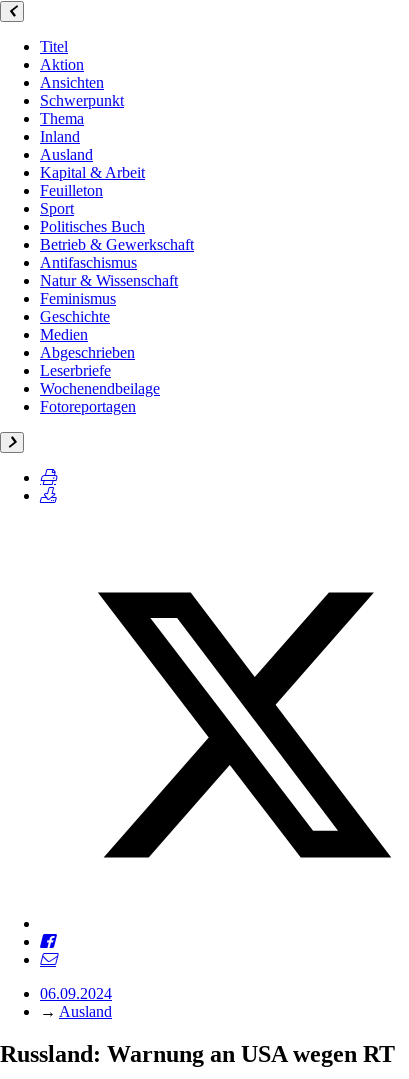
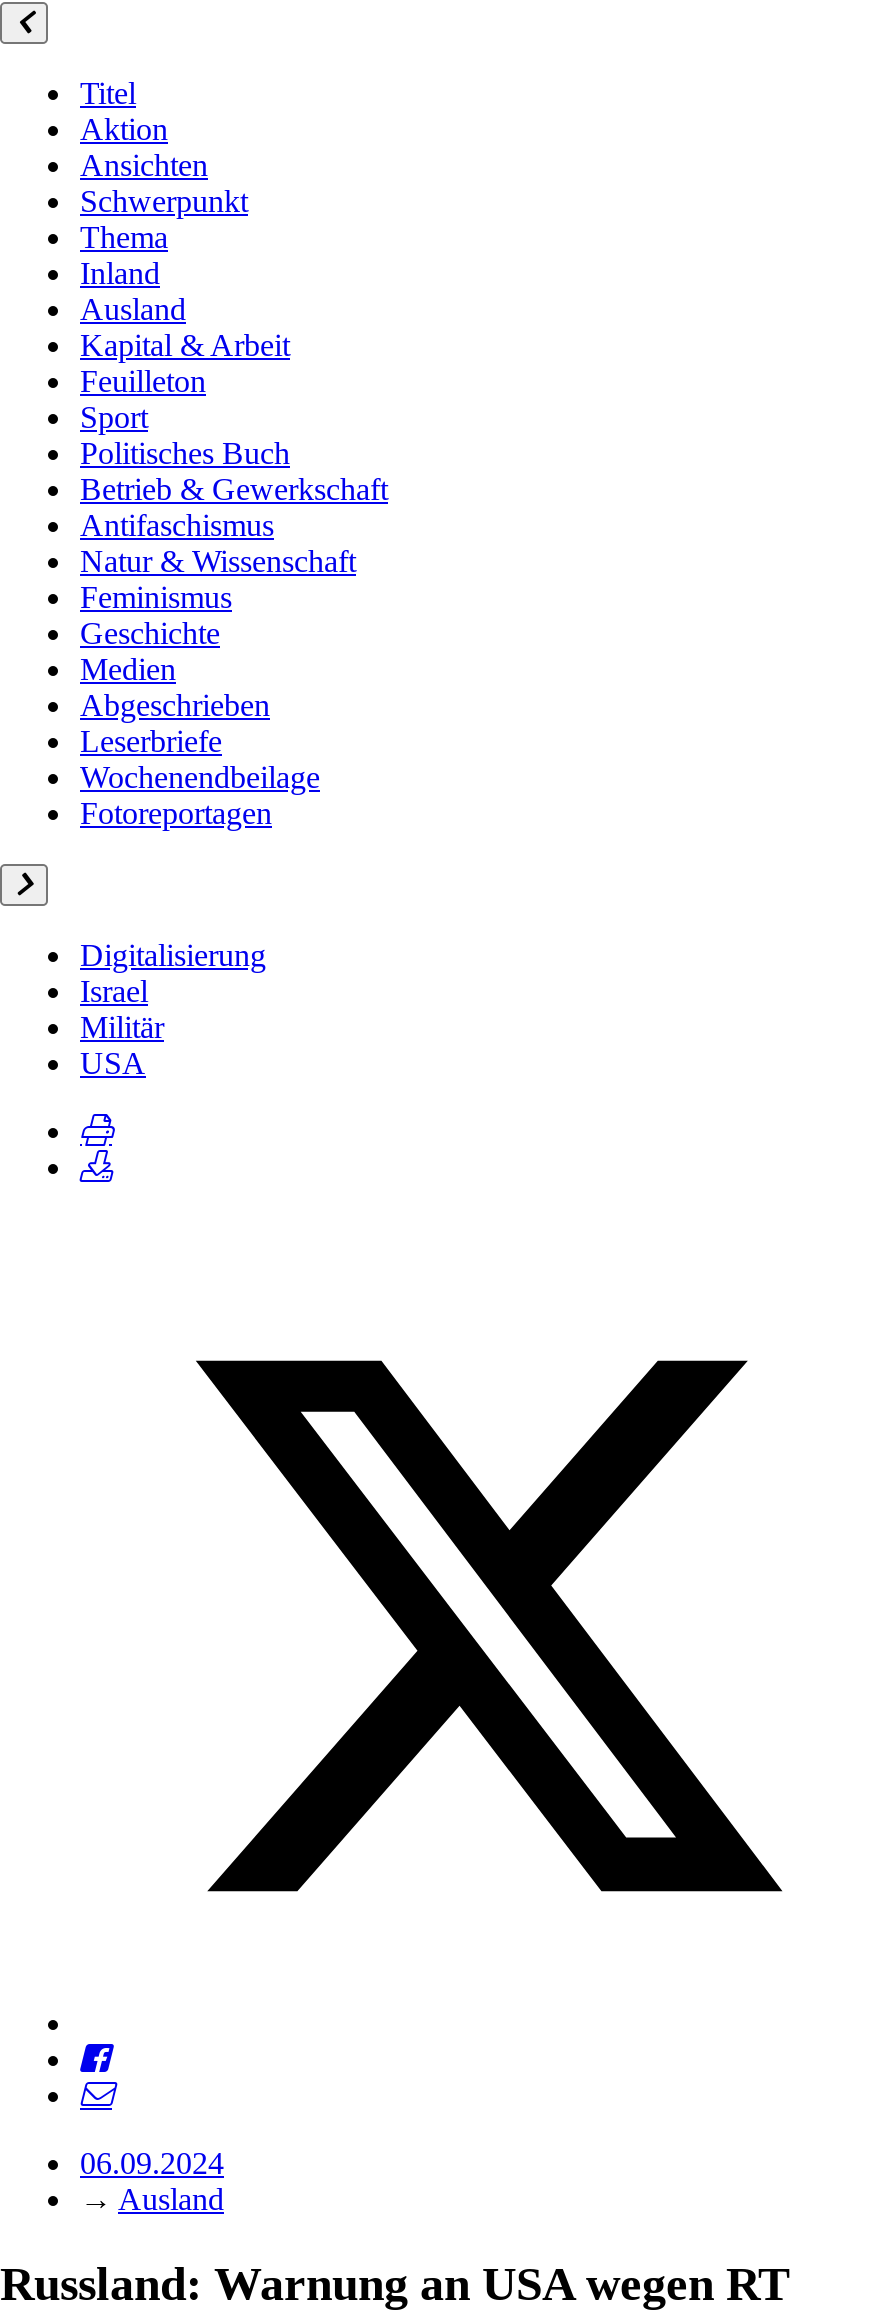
none -> [80,938,266,1080] Digitalisierung | Israel | Militär | USA

